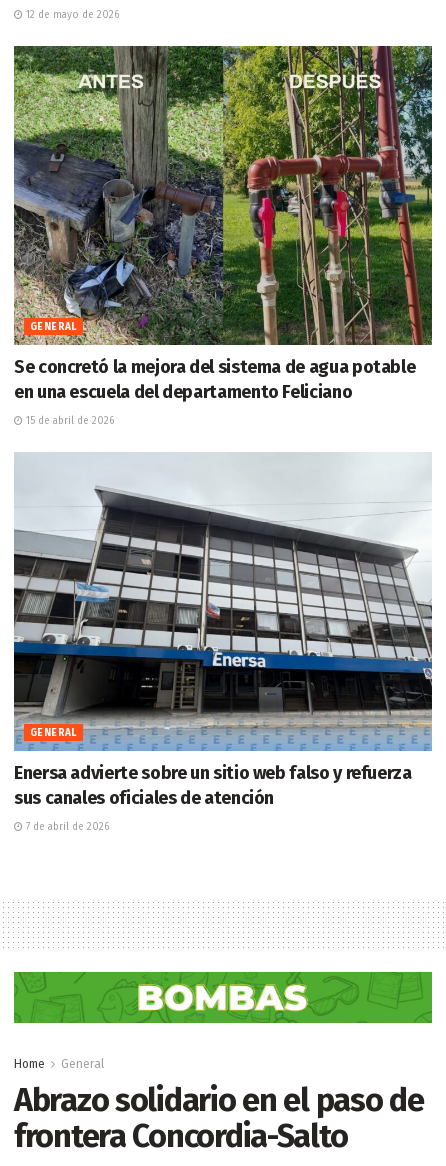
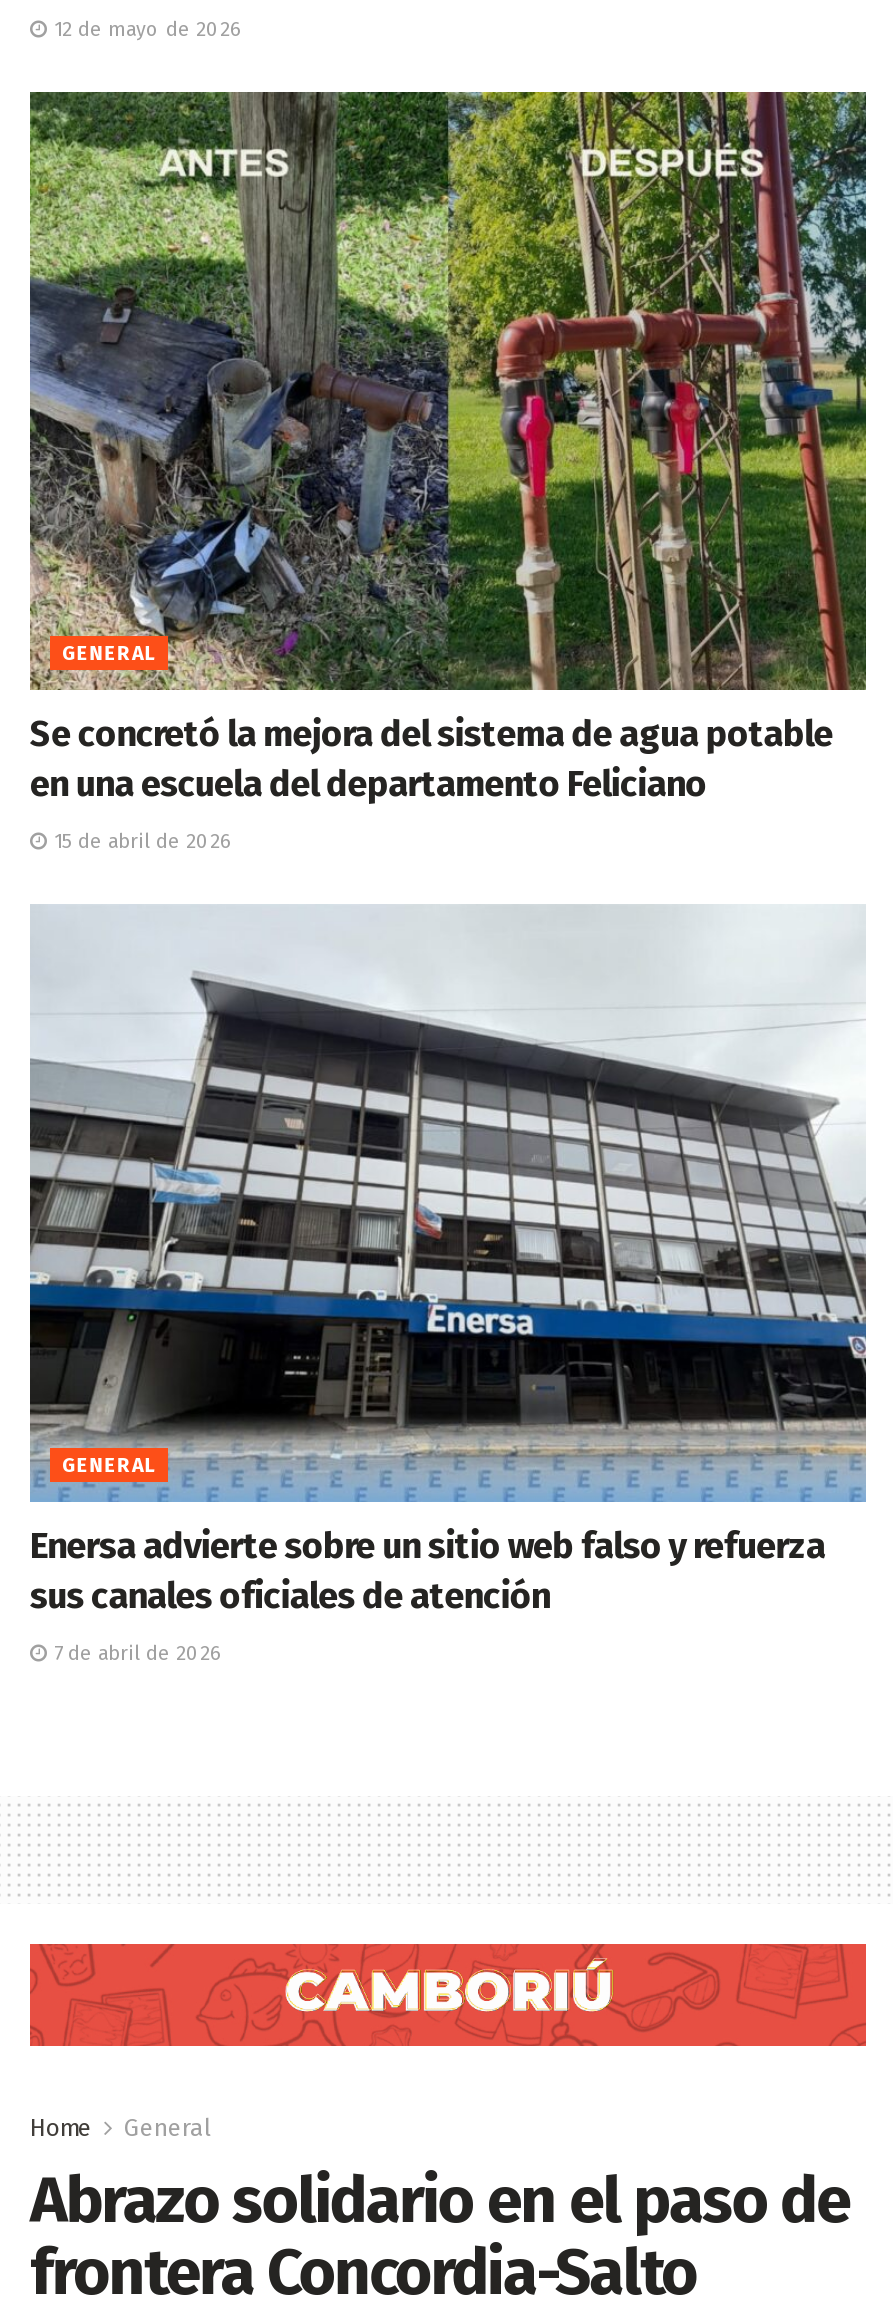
[13,971,433,1024] [image] -> [28,1942,868,2048] [image]

